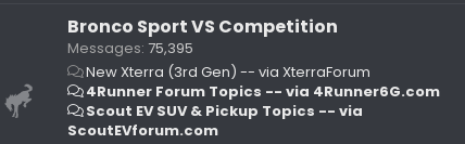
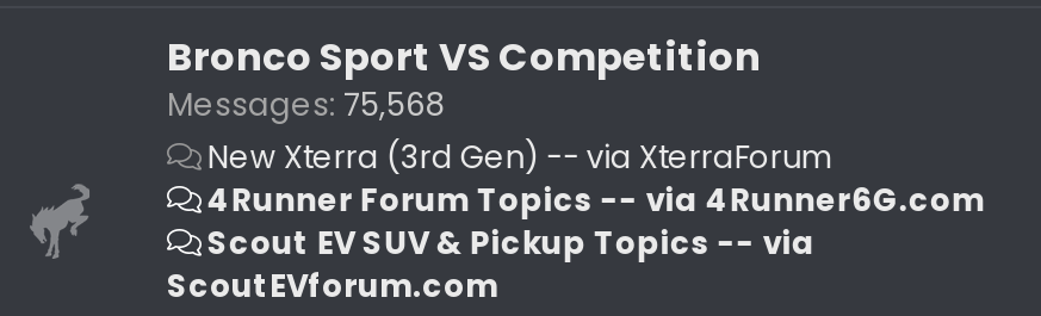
[67,38,193,58] Messages 75,395 -> [167,82,444,128] Messages 75,568

